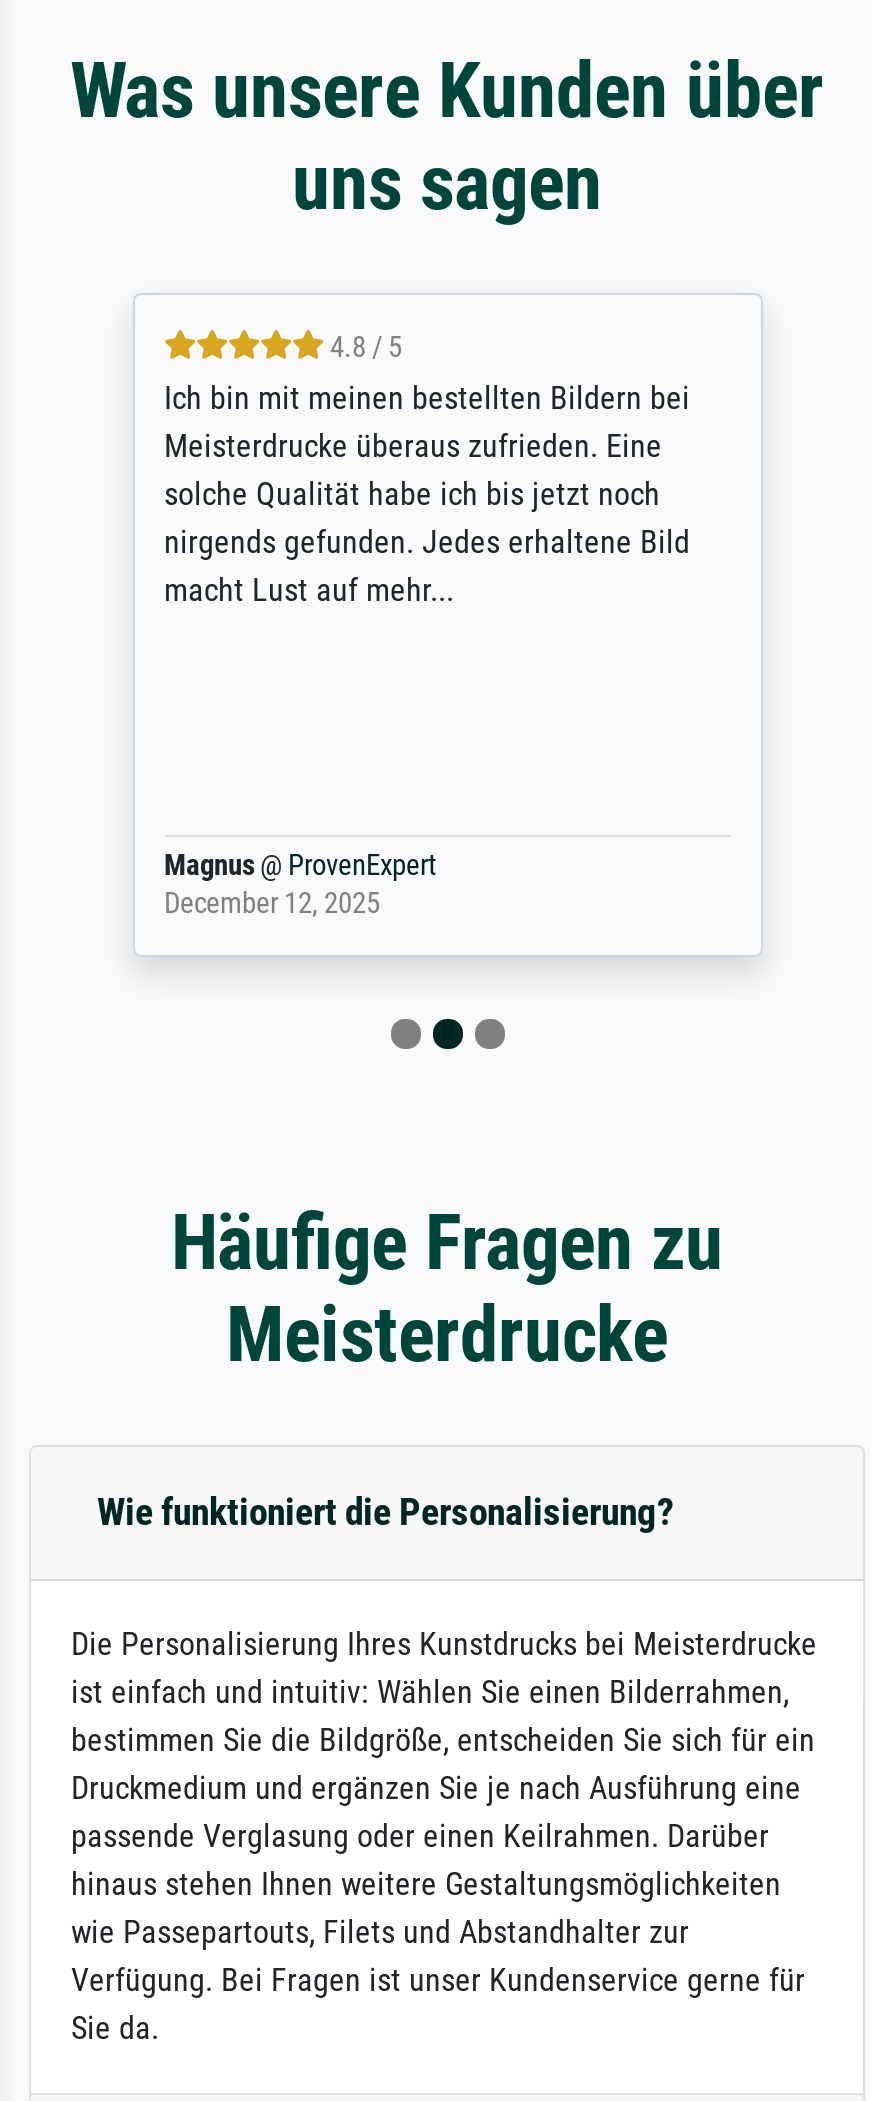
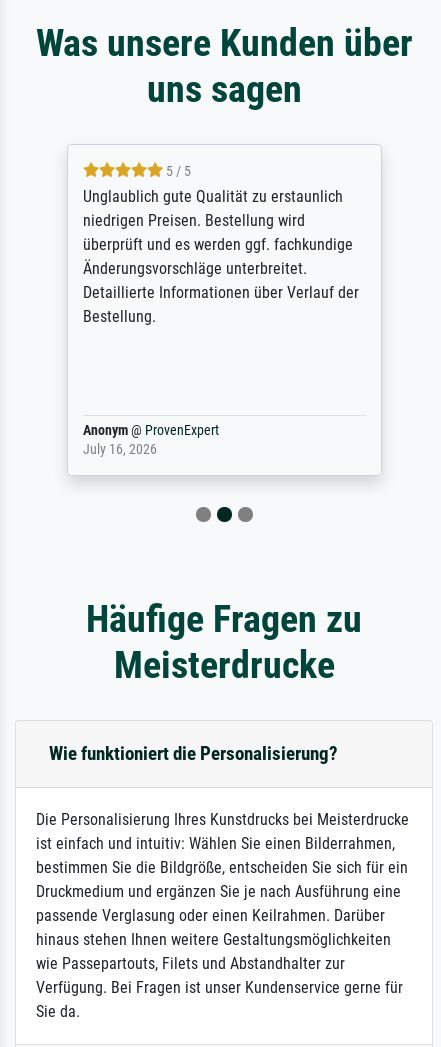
[164,330,690,608] 4.8 / 5 | Ich bin mit meinen bestellten Bildern bei | Meisterdrucke überaus zufrieden. Eine | solche Qualität habe ich bis jetzt noch | nirgends gefunden. Jedes erhaltene Bild | macht Lust auf mehr... -> [82,162,358,325] 5 / 5 | Unglaublich gute Qualität zu erstaunlich | niedrigen Preisen. Bestellung wird | überprüft und es werden ggf. fachkundige | Änderungsvorschläge unterbreitet. | Detaillierte Informationen über Verlauf der | Bestellung.
[164,848,436,920] Magnus @ ProvenExpert | December 12, 2025 -> [82,421,218,457] Anonym @ ProvenExpert | July 16, 2026

